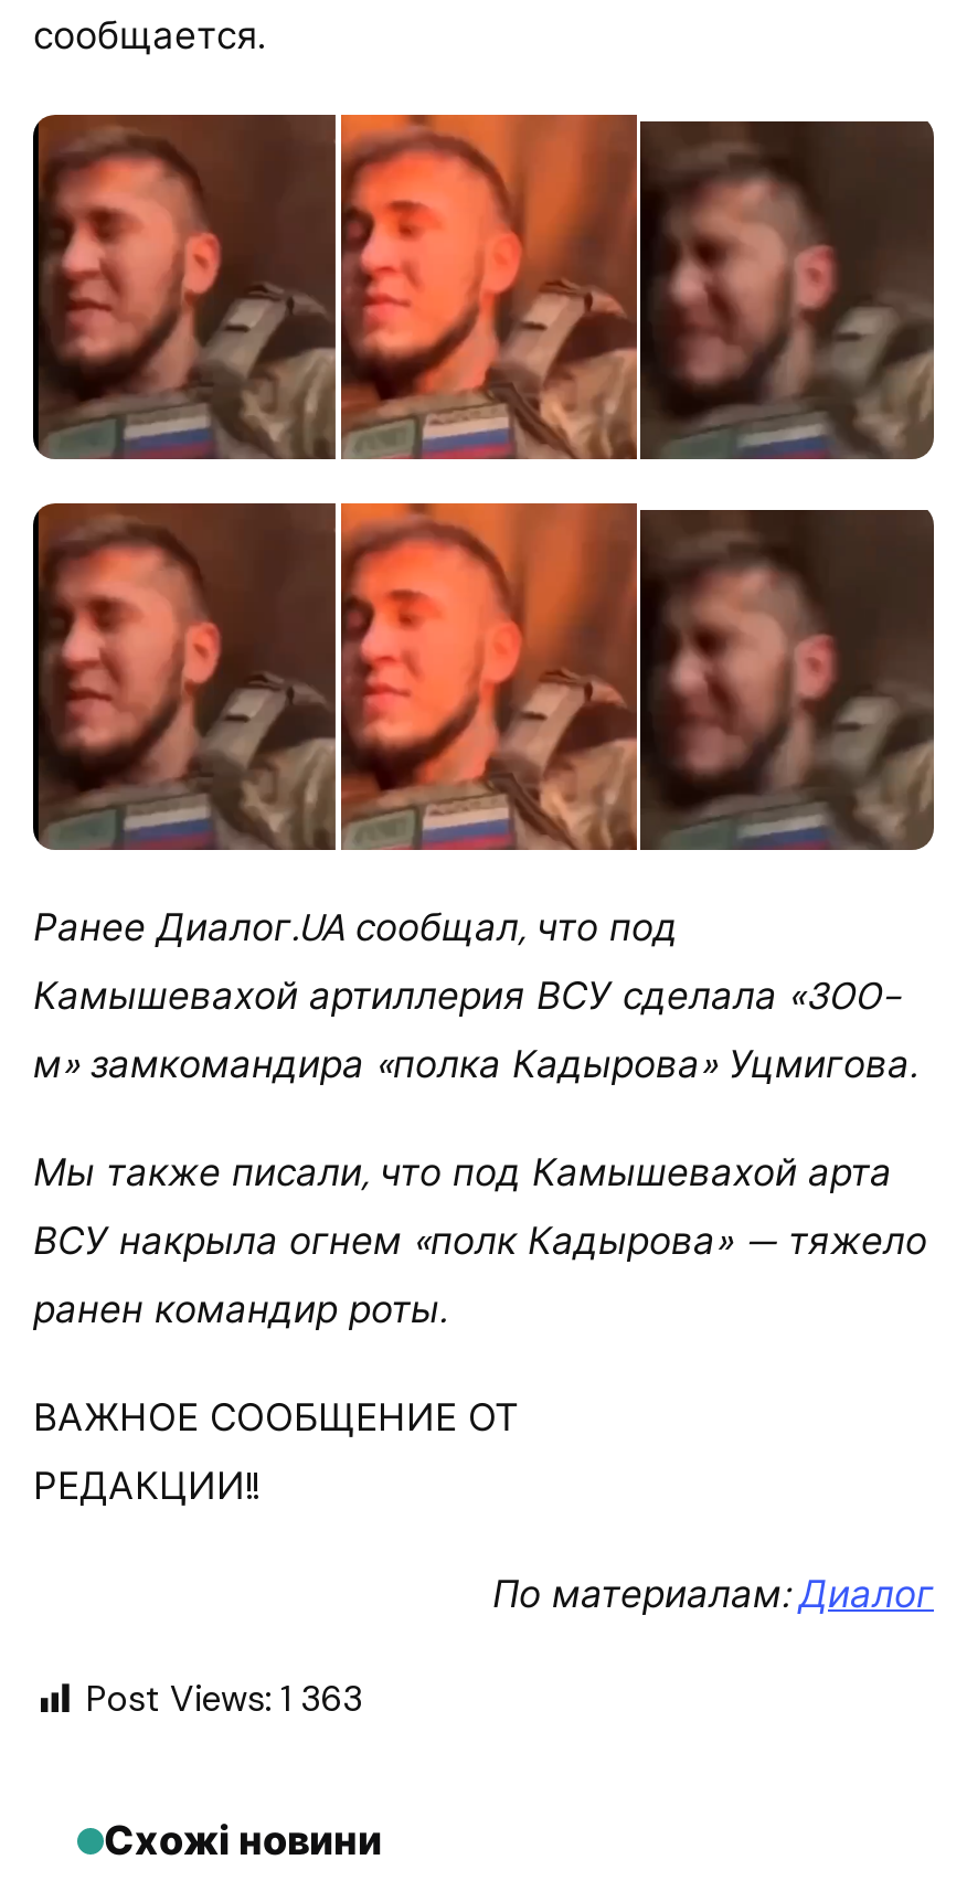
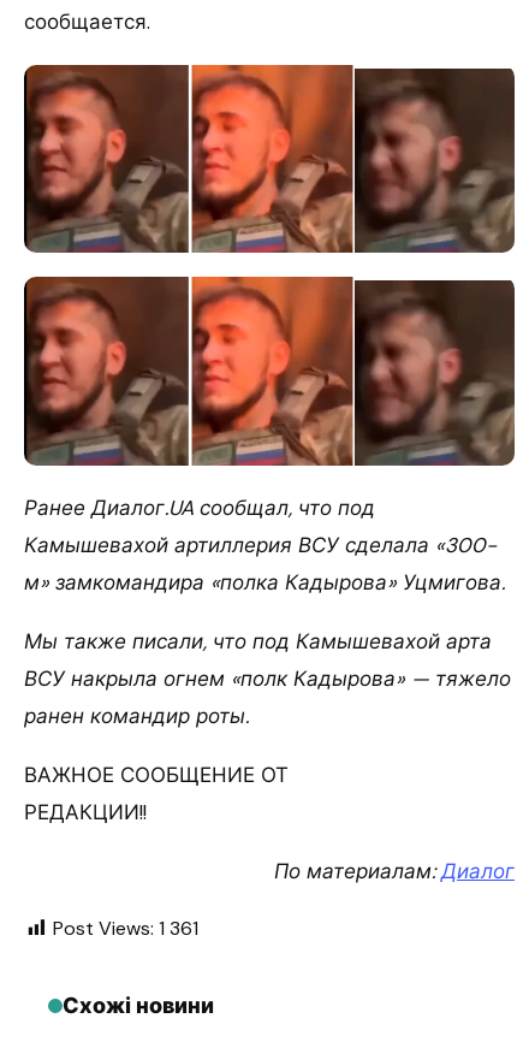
[86,1675,362,1721] Post Views: 1 363 -> [53,915,198,940] Post Views: 1 361

